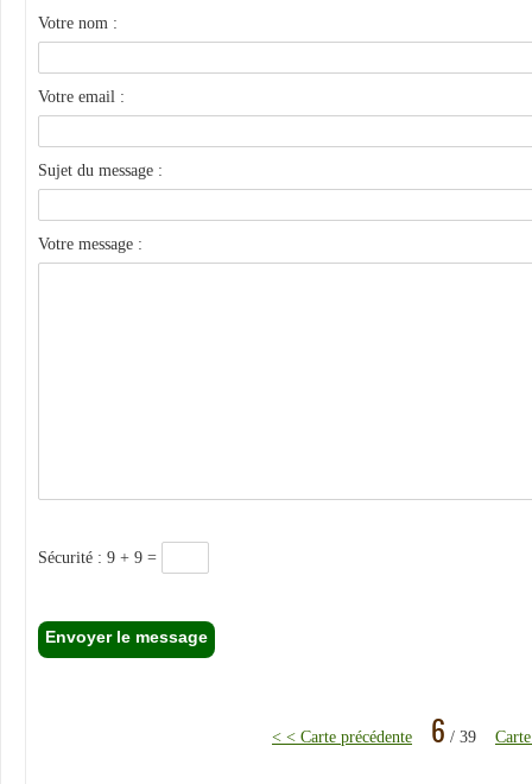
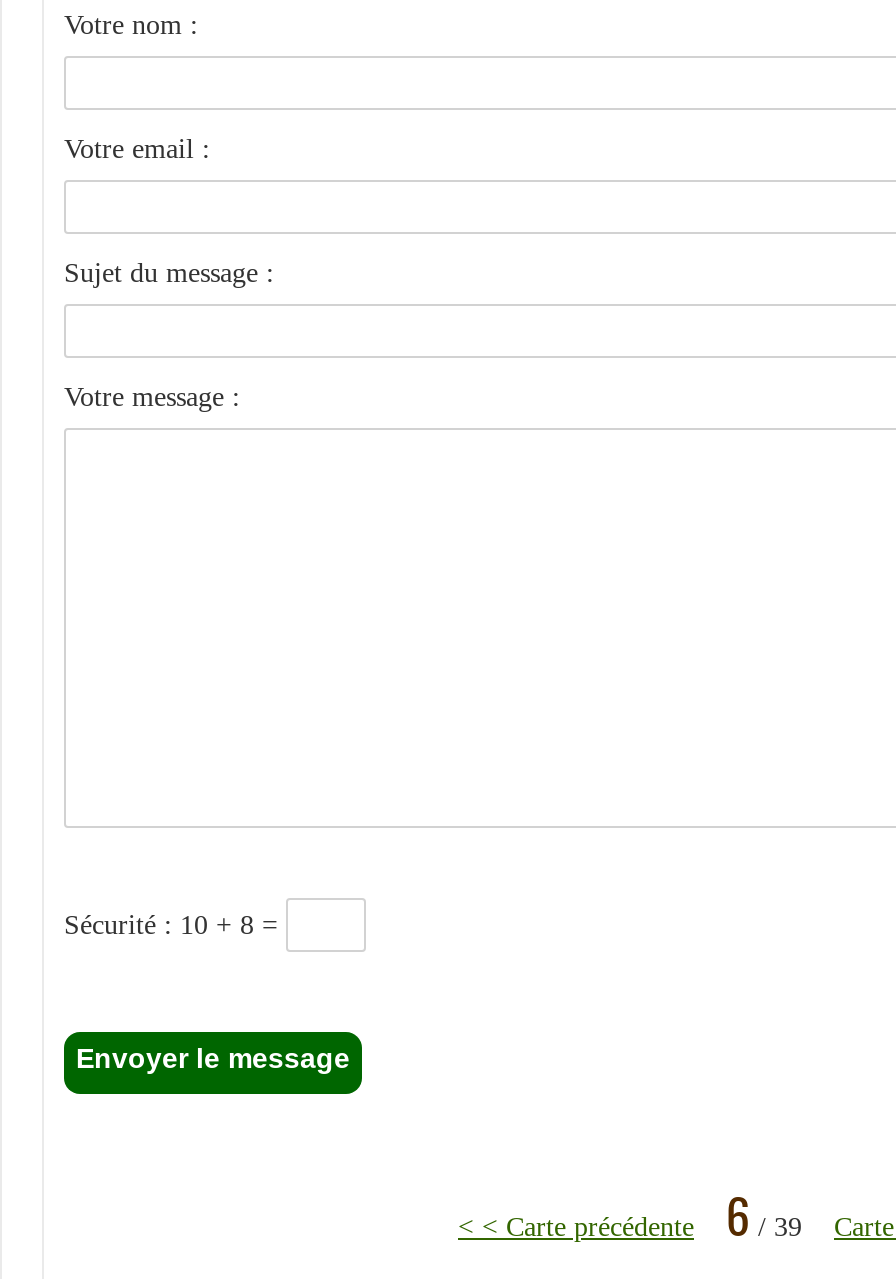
[38,549,161,567] Sécurité : 9 + 9 = -> [64,910,286,940] Sécurité : 10 + 8 =

